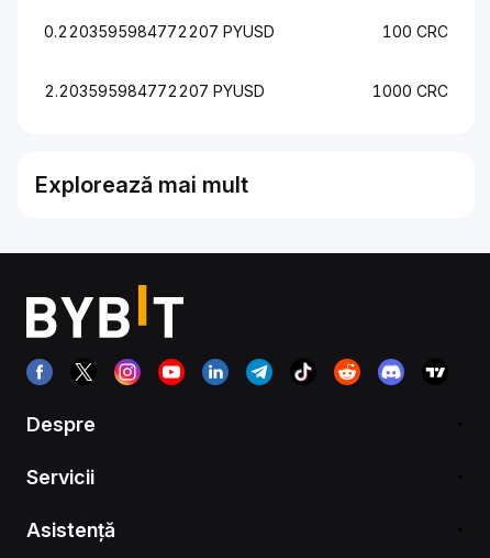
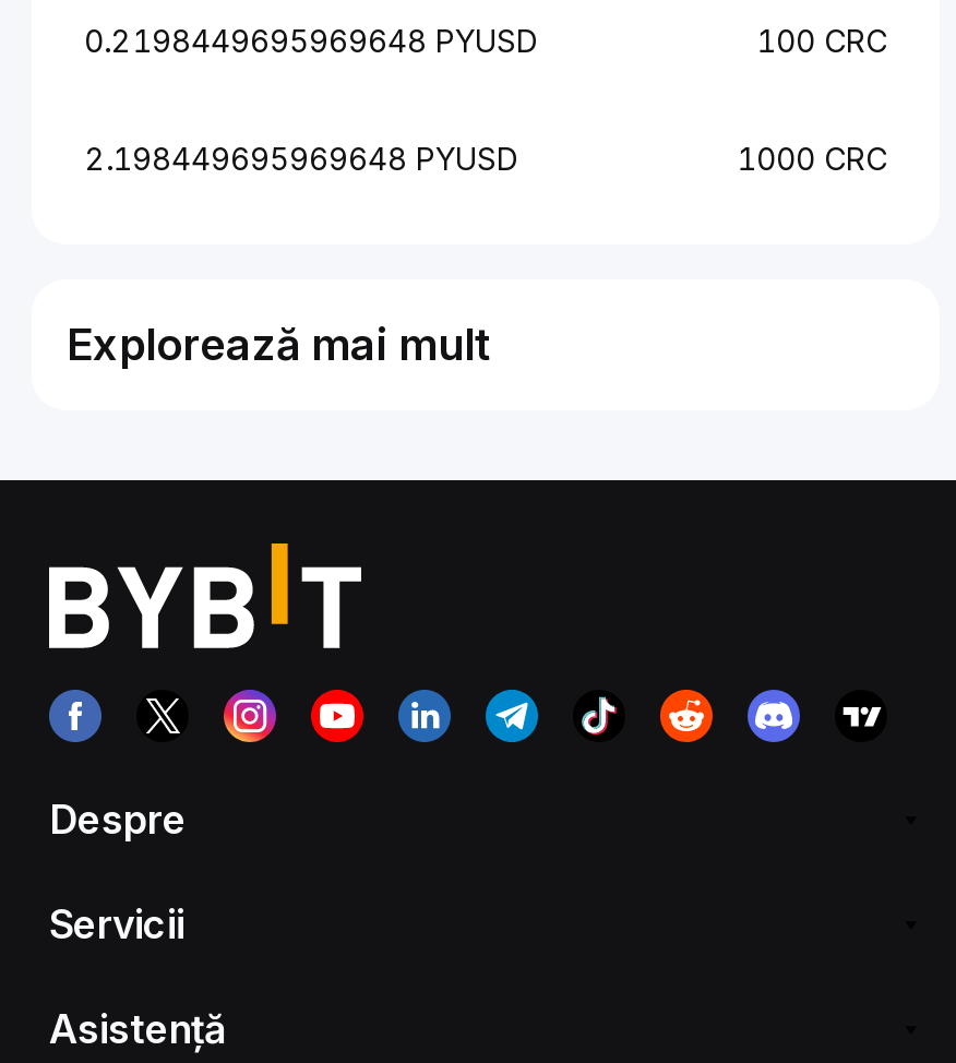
[44,22,275,41] 0.2203595984772207 PYUSD -> [84,22,538,59] 0.2198449695969648 PYUSD
[44,81,265,100] 2.203595984772207 PYUSD -> [84,140,518,177] 2.198449695969648 PYUSD

